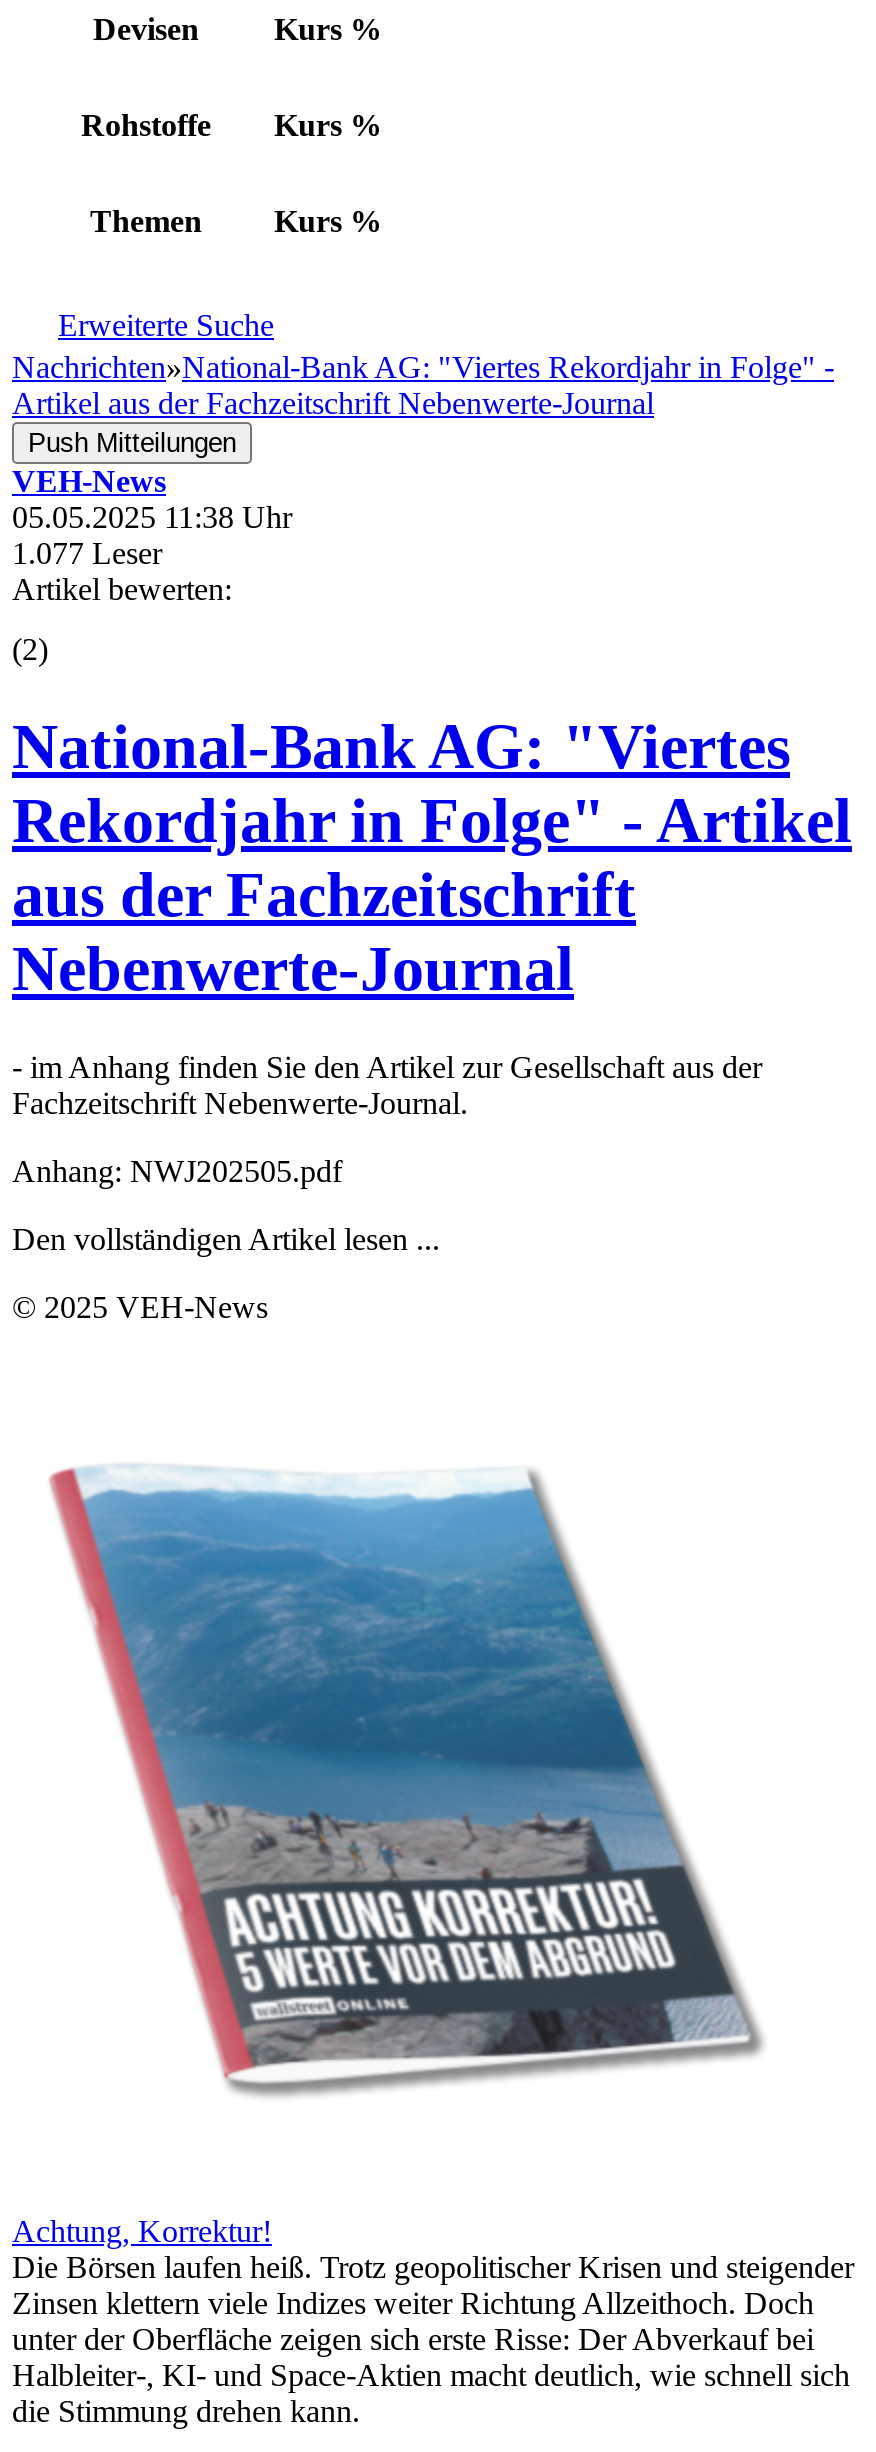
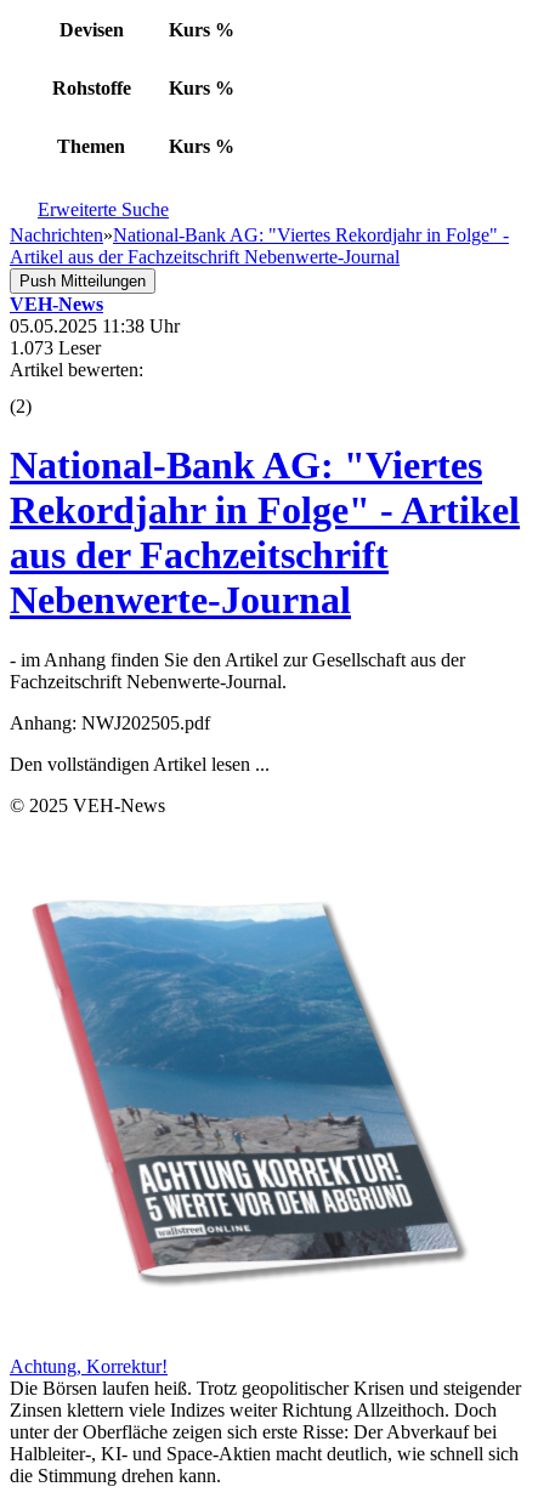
[12,536,162,570] 1.077 Leser -> [10,337,101,358] 1.073 Leser

